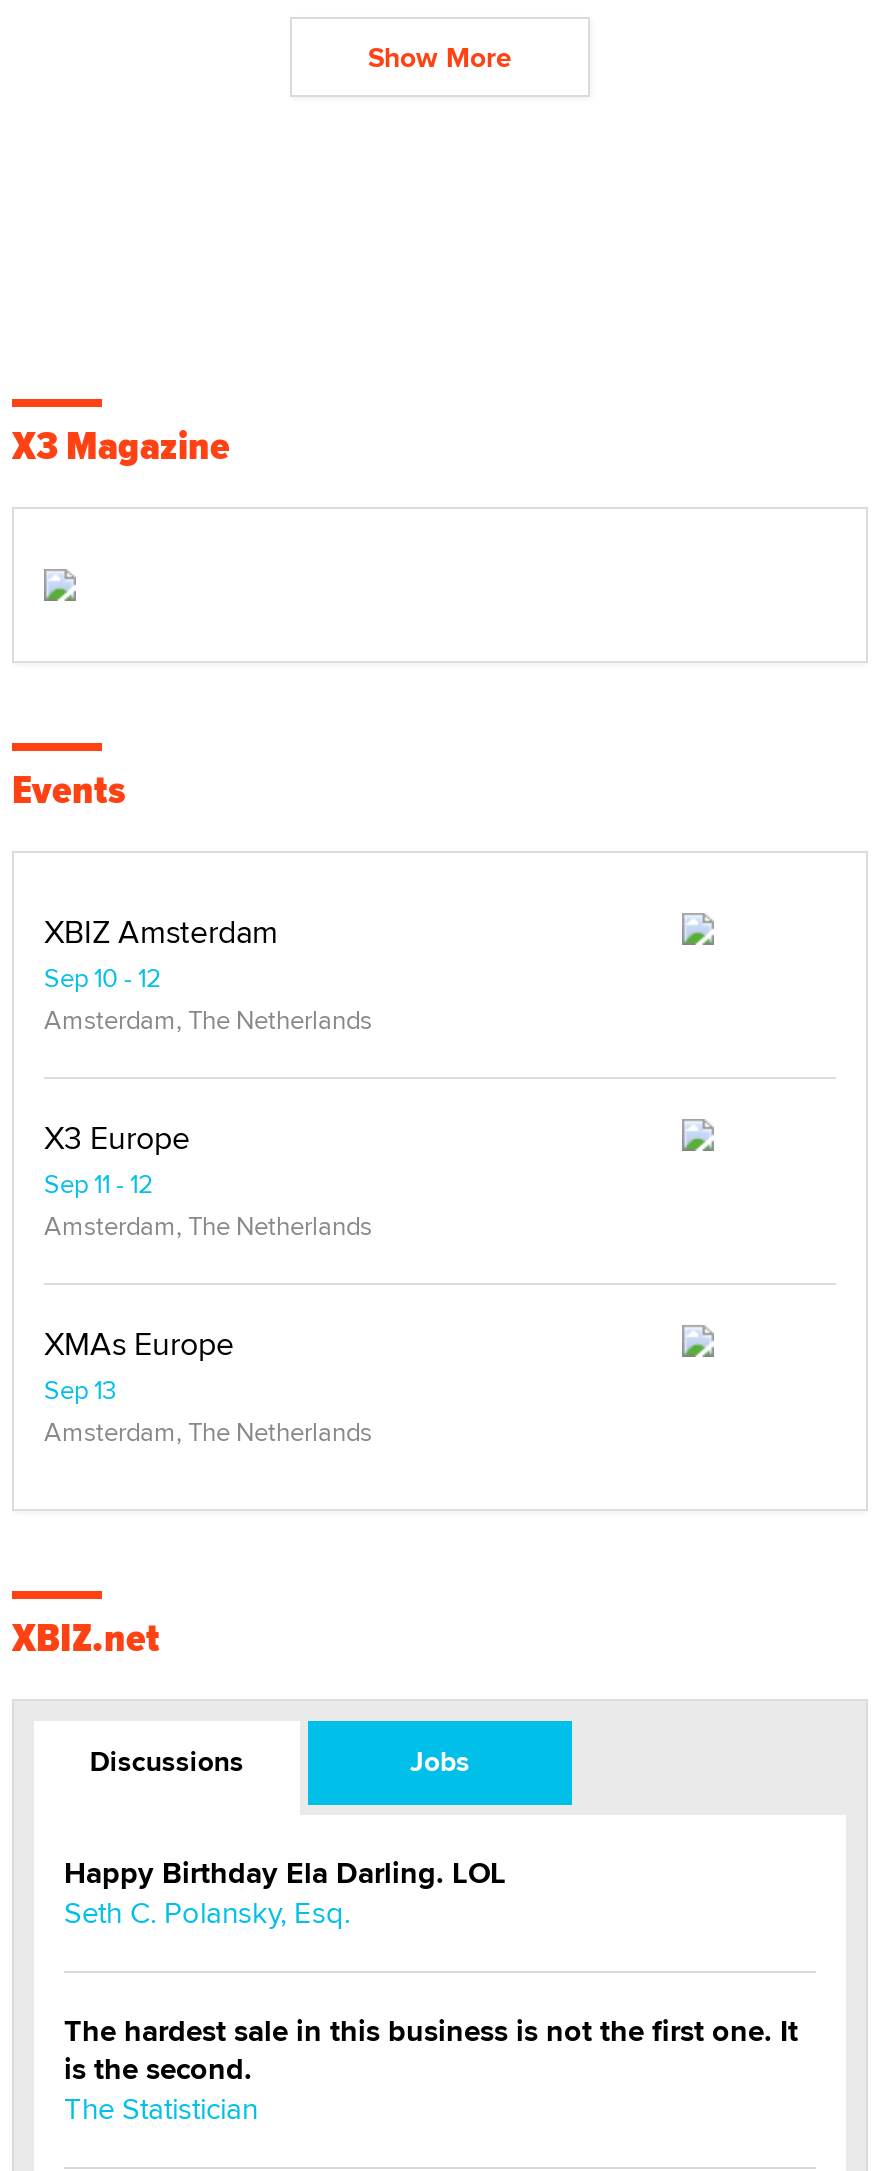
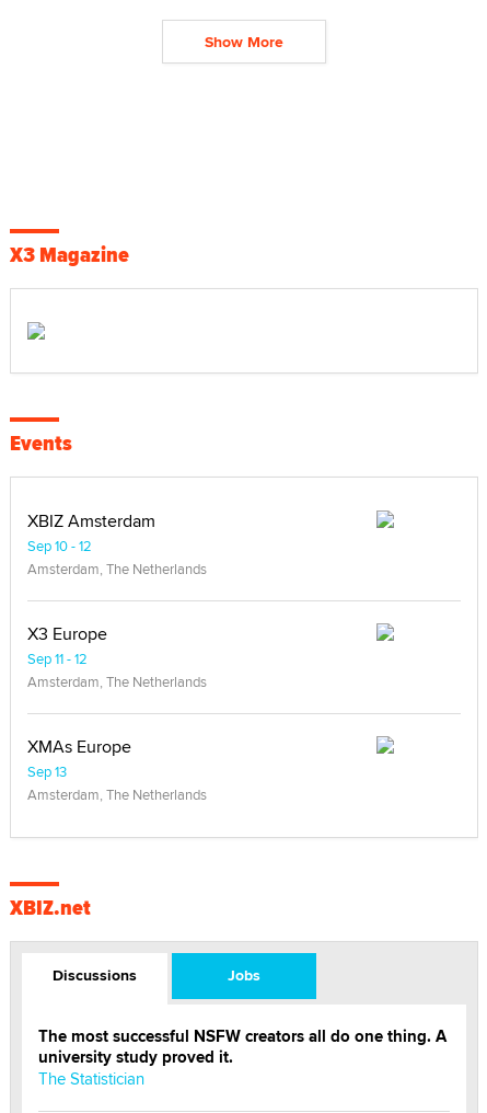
[64,1851,798,2091] Happy Birthday Ela Darling. LOL | Seth C. Polansky, Esq. | The hardest sale in this business is not the first one. It | is the second. -> [38,1024,447,1069] The most successful NSFW creators all do one thing. A | university study proved it.

